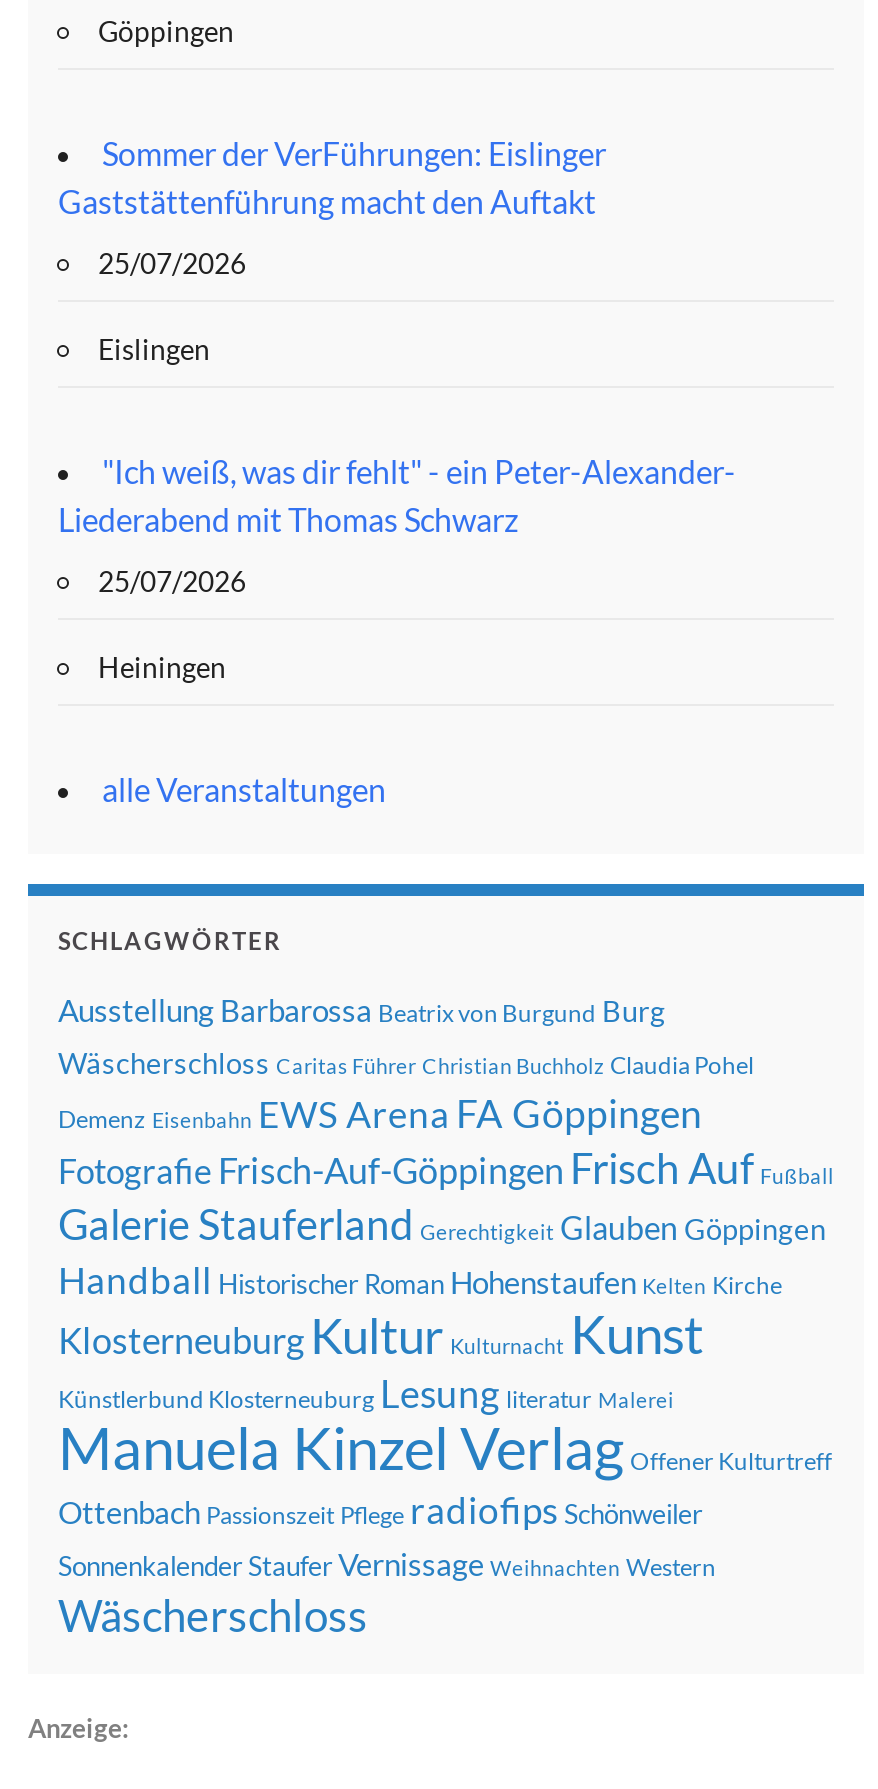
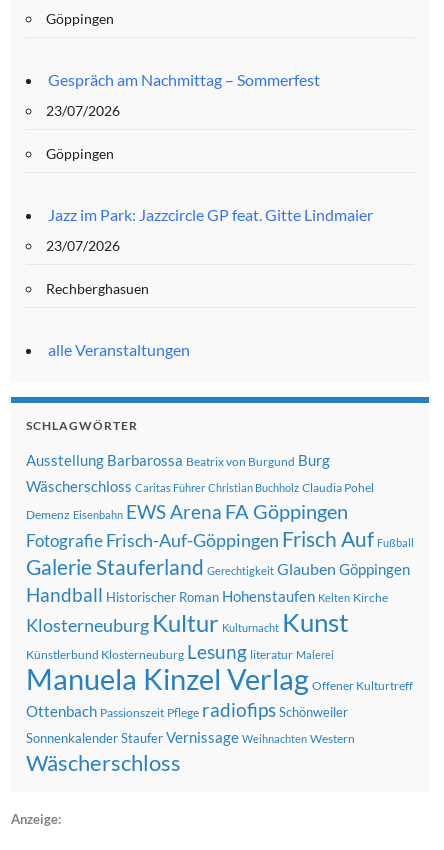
[58,134,606,220] Sommer der VerFührungen: Eislinger | Gaststättenführung macht den Auftakt -> [48,70,320,89] Gespräch am Nachmittag – Sommerfest
[98,246,246,280] 25/07/2026 -> [46,102,120,119] 23/07/2026
[98,332,210,366] Eislingen -> [46,145,114,162] Göppingen
[58,452,736,538] "Ich weiß, was dir fehlt" - ein Peter-Alexander- | Liederabend mit Thomas Schwarz -> [48,205,373,224] Jazz im Park: Jazzcircle GP feat. Gitte Lindmaier
[98,564,246,598] 25/07/2026 -> [46,237,120,254] 23/07/2026
[98,650,226,684] Heiningen -> [46,280,149,297] Rechberghasuen

